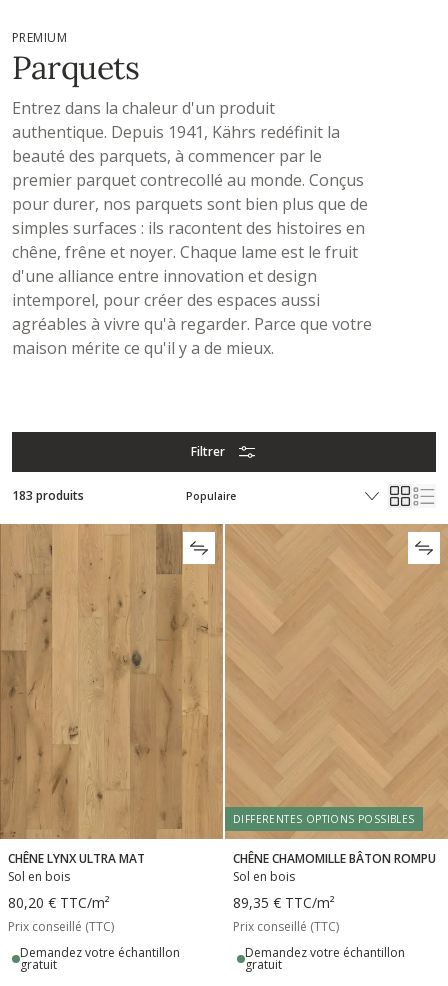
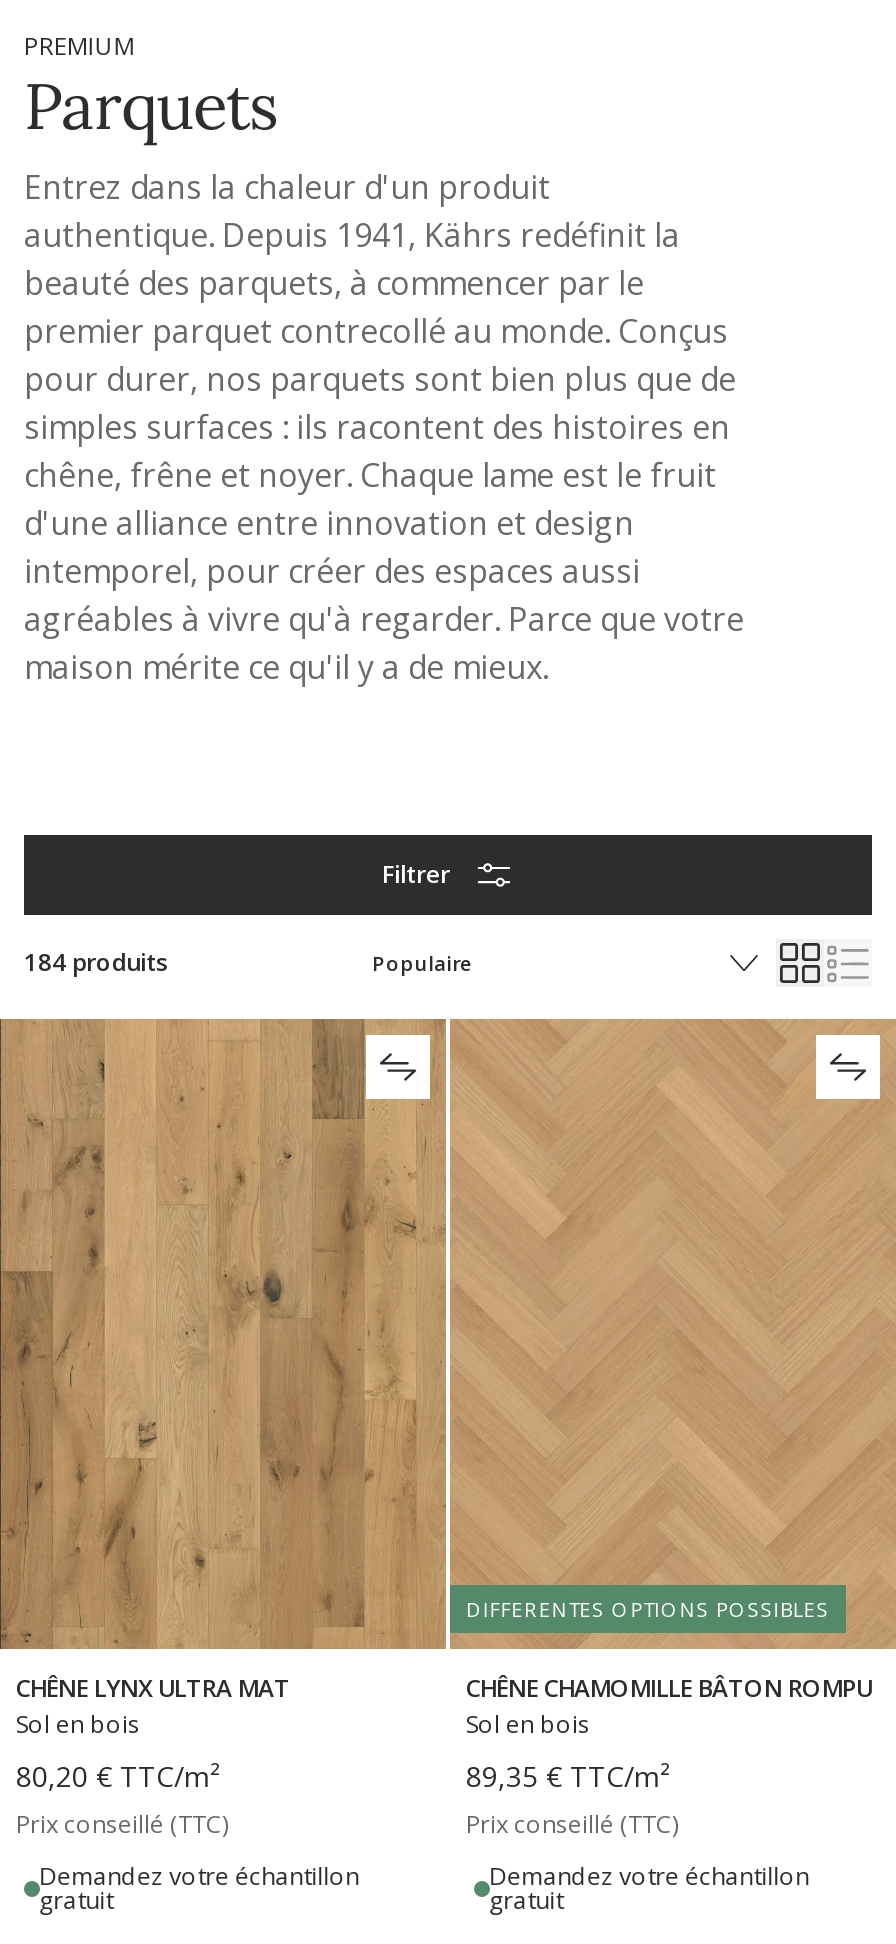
[12,487,84,504] 183 produits -> [24,945,168,979] 184 produits

